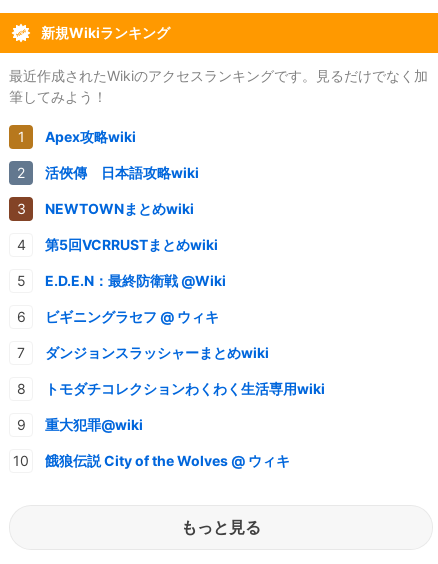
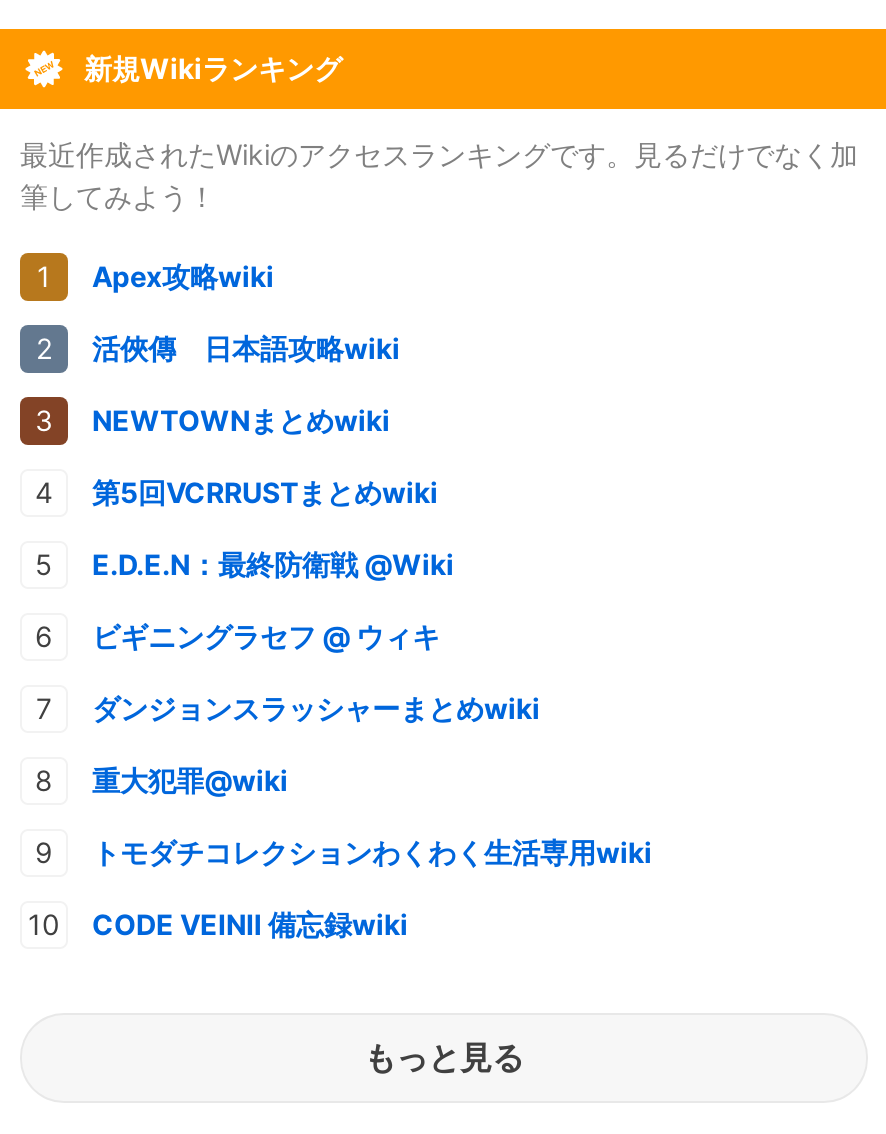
moved [45,380,325,397] -> [92,834,652,868]: トモダチコレクションわくわく生活専用wiki
moved [45,416,143,433] -> [92,762,288,796]: 重大犯罪@wiki
[45,452,290,469] 餓狼伝説 City of the Wolves @ ウィキ -> [92,906,408,940] CODE VEINⅡ 備忘録wiki

